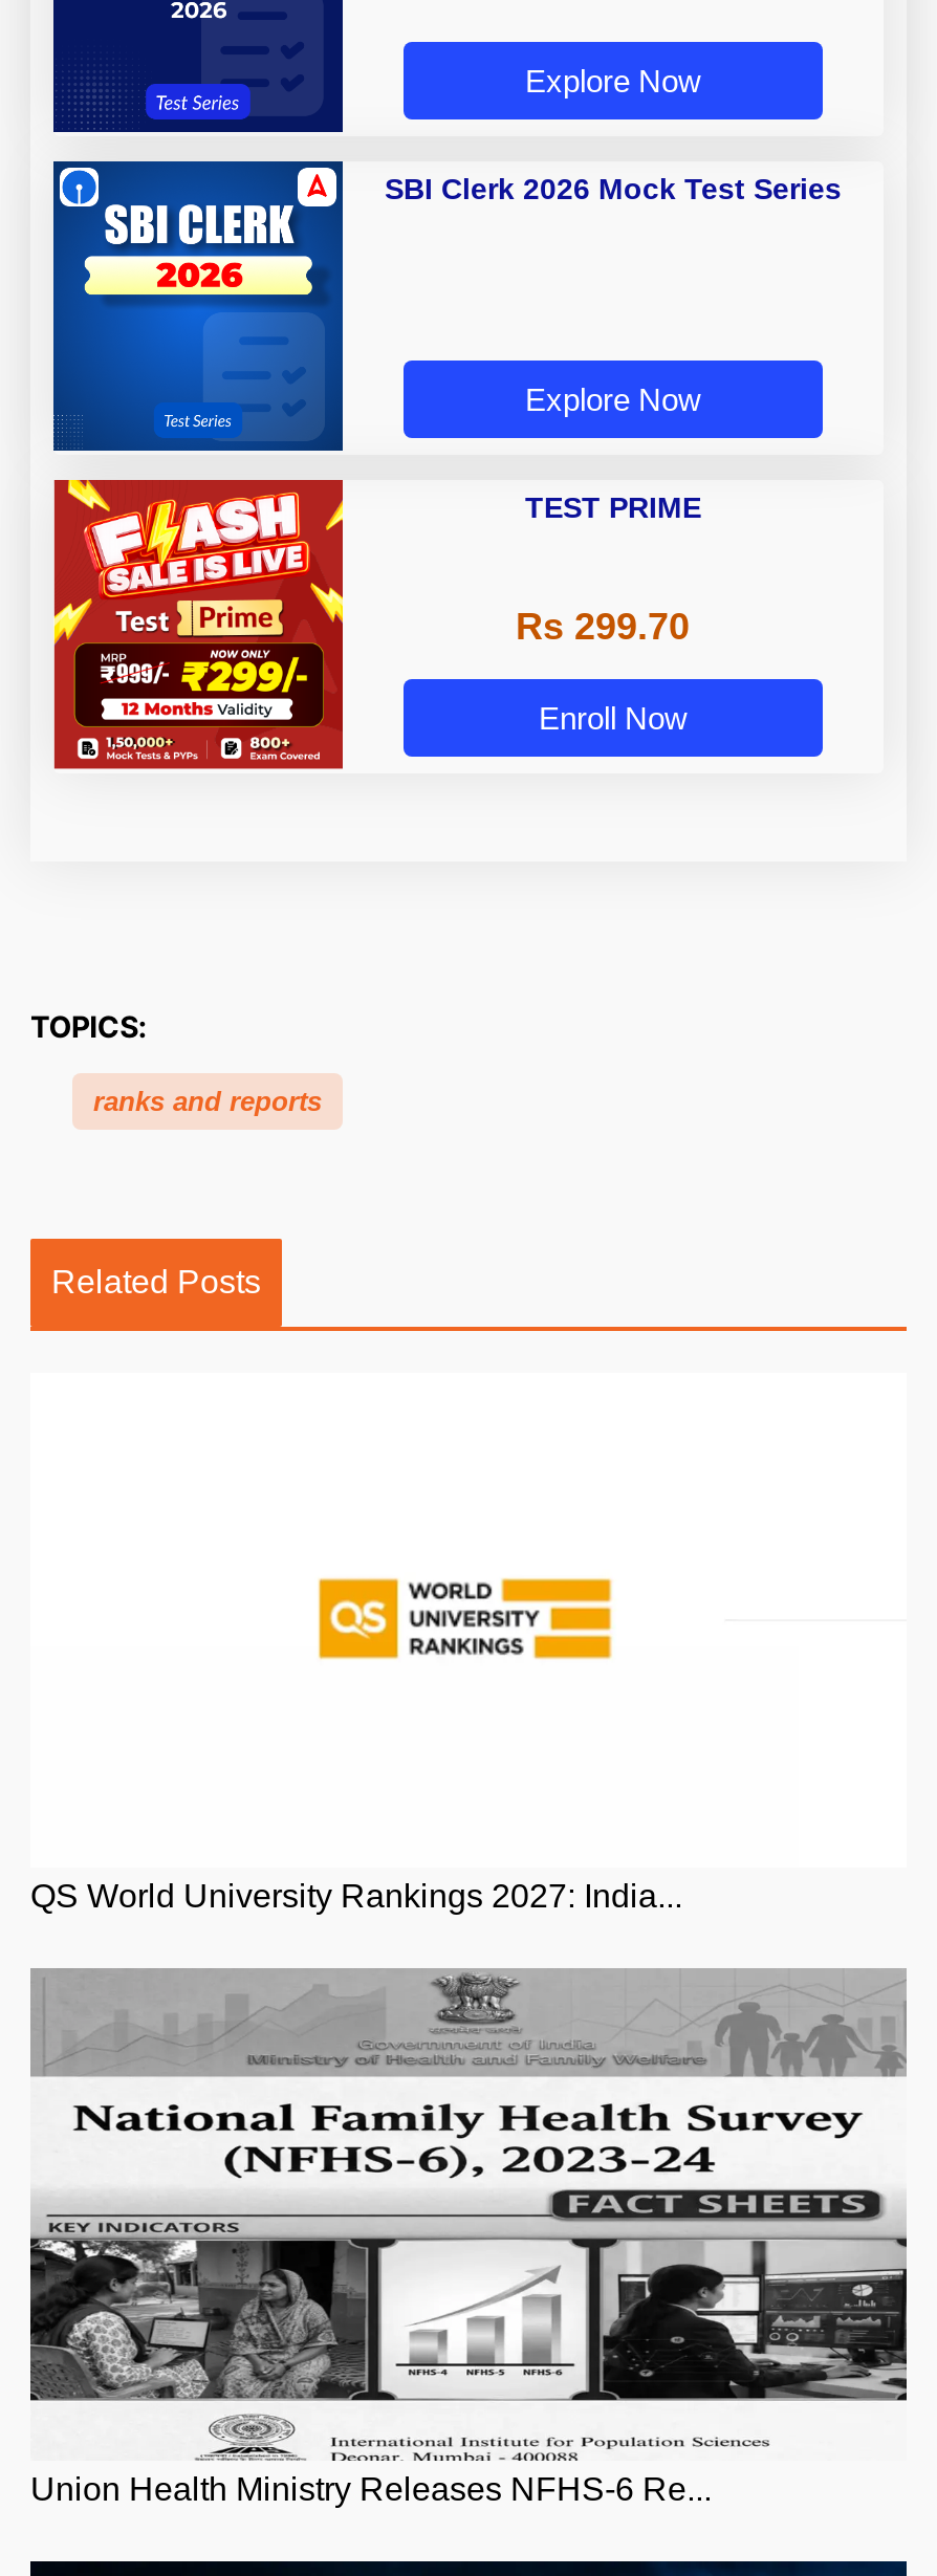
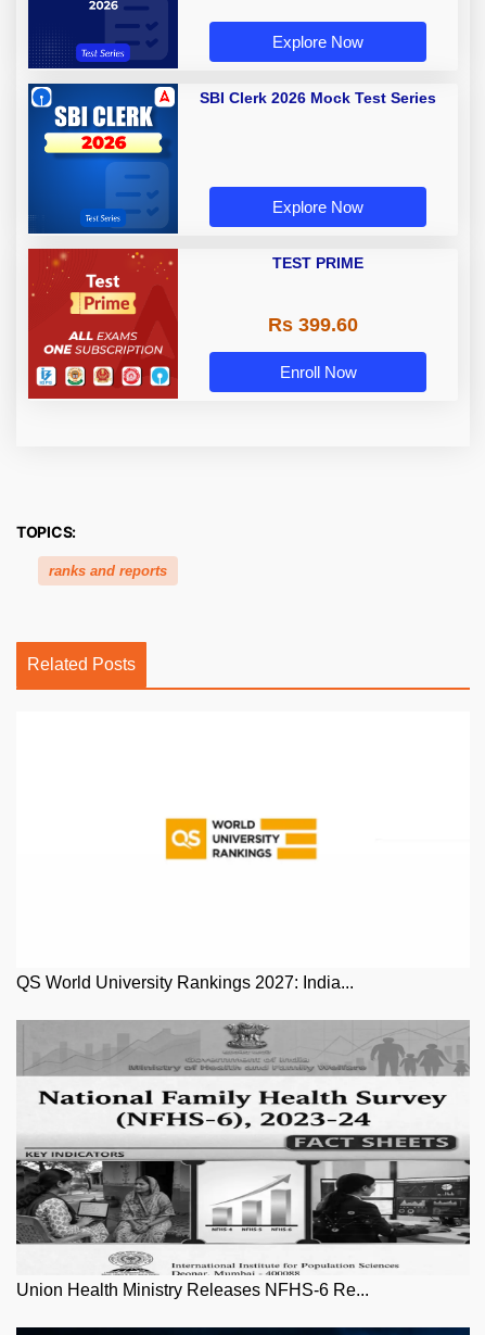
[51,478,345,763] [image] -> [27,248,179,393] [image]
[516,606,690,648] Rs 299.70 -> [267,314,358,336] Rs 399.60

